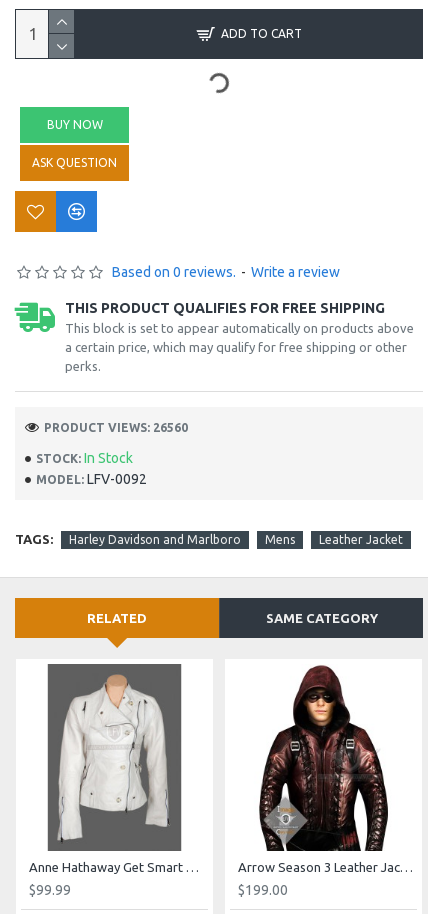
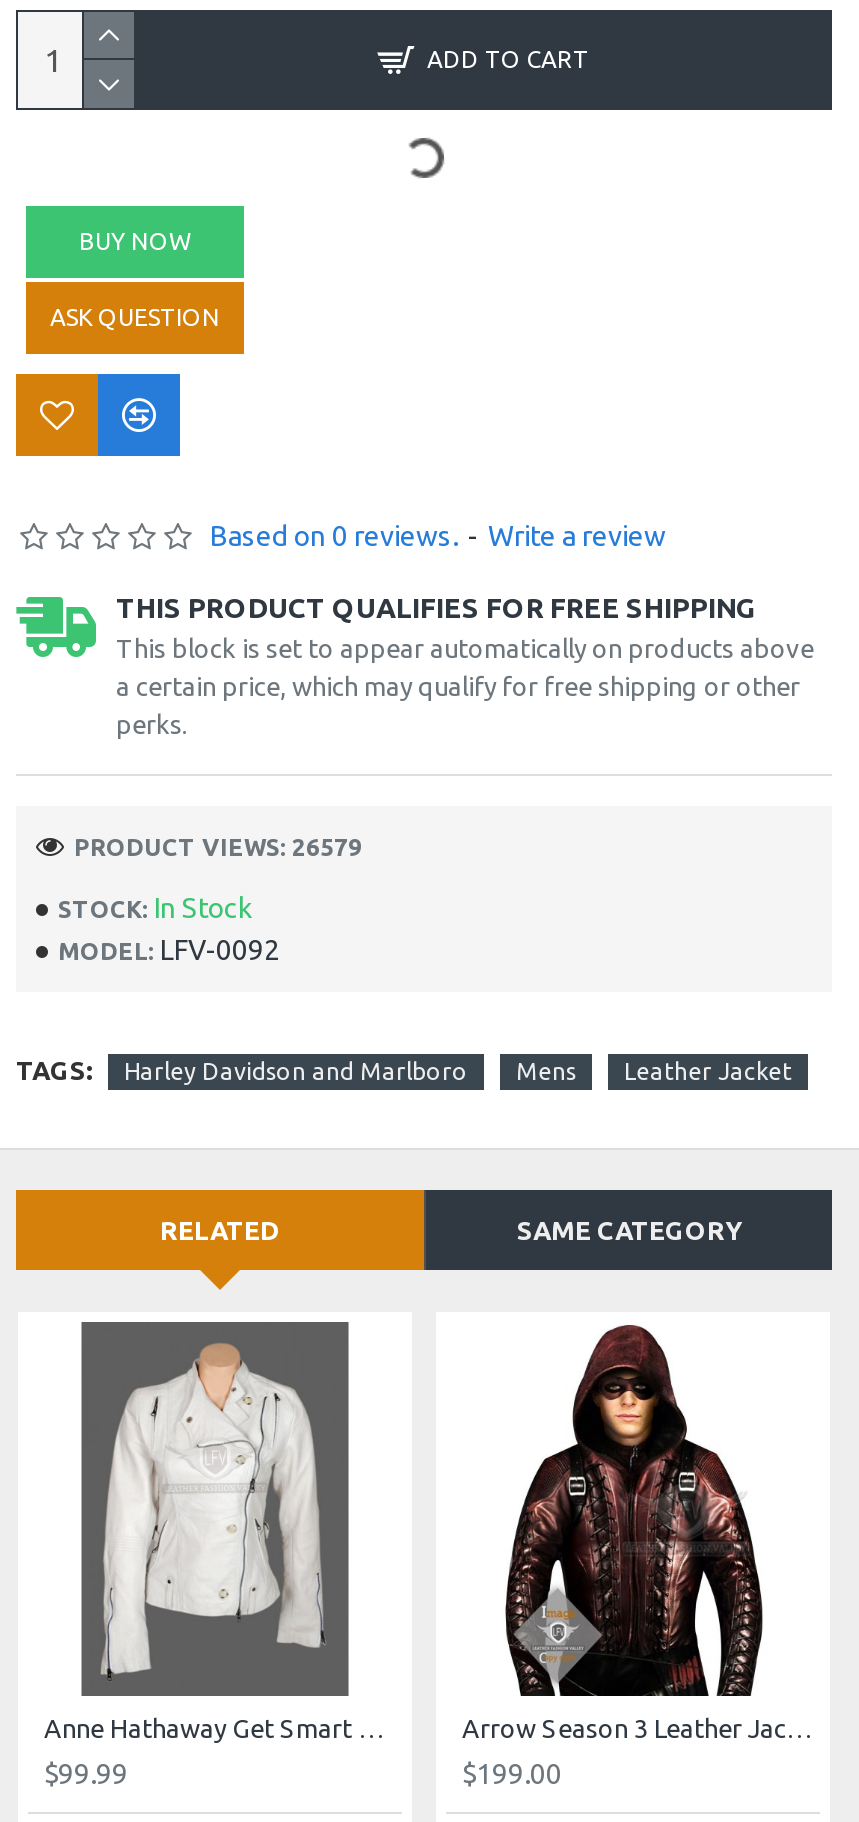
[44,420,188,433] PRODUCT VIEWS: 26560 -> [74,833,362,859] PRODUCT VIEWS: 26579

